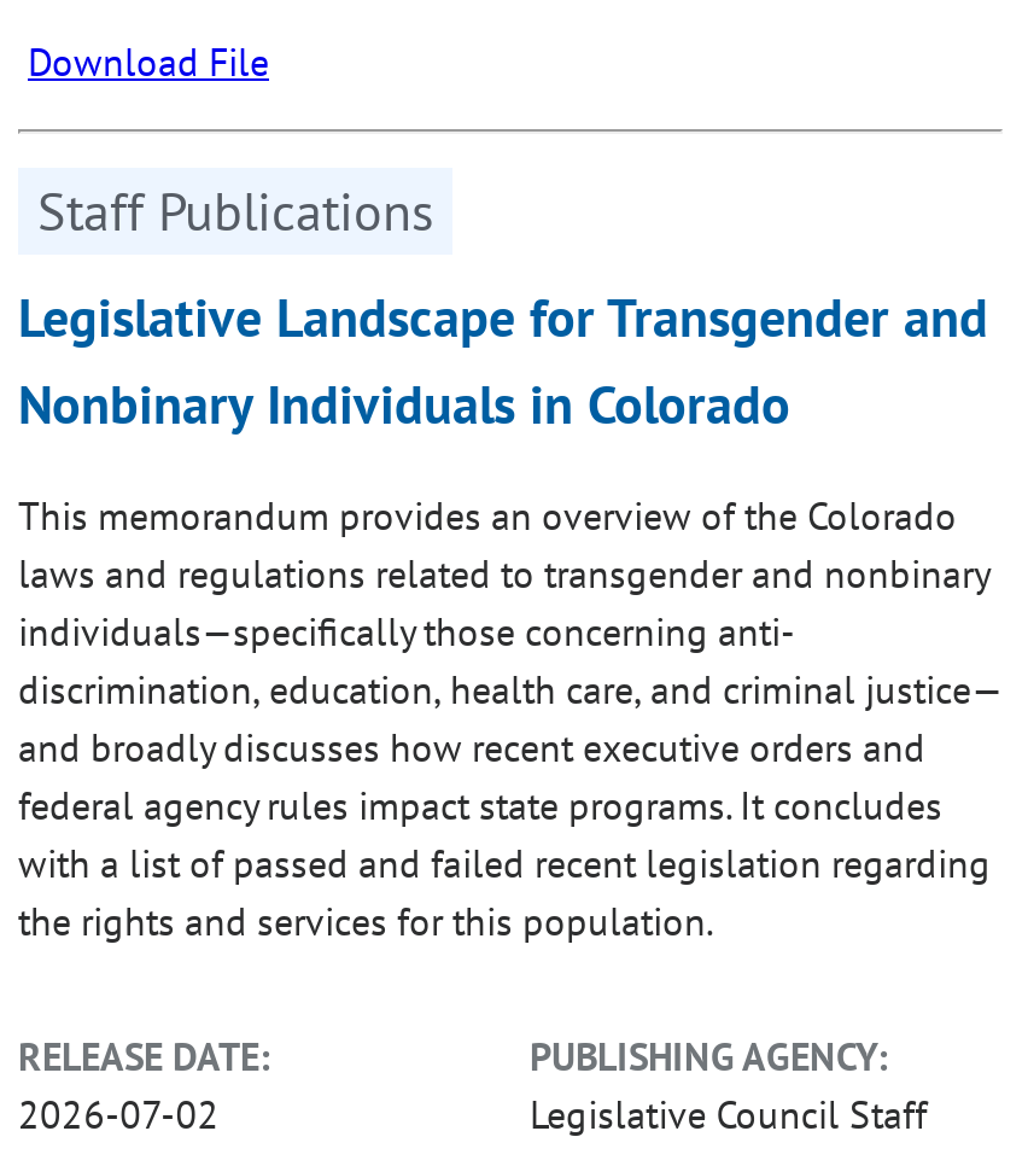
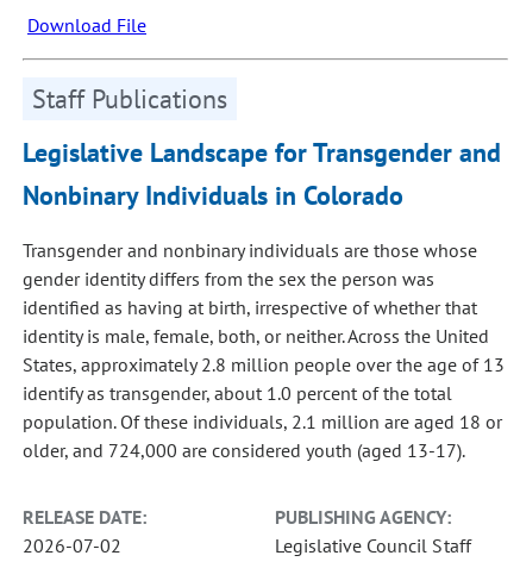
[18,492,1003,945] This memorandum provides an overview of the Colorado | laws and regulations related to transgender and nonbinary | individuals—specifically those concerning anti- | discrimination, education, health care, and criminal justice— | and broadly discusses how recent executive orders and | federal agency rules impact state programs. It concludes | with a list of passed and failed recent legislation regarding | the rights and services for this population. -> [23,238,505,462] Transgender and nonbinary individuals are those whose | gender identity differs from the sex the person was | identified as having at birth, irrespective of whether that | identity is male, female, both, or neither. Across the United | States, approximately 2.8 million people over the age of 13 | identify as transgender, about 1.0 percent of the total | population. Of these individuals, 2.1 million are aged 18 or | older, and 724,000 are considered youth (aged 13-17).

